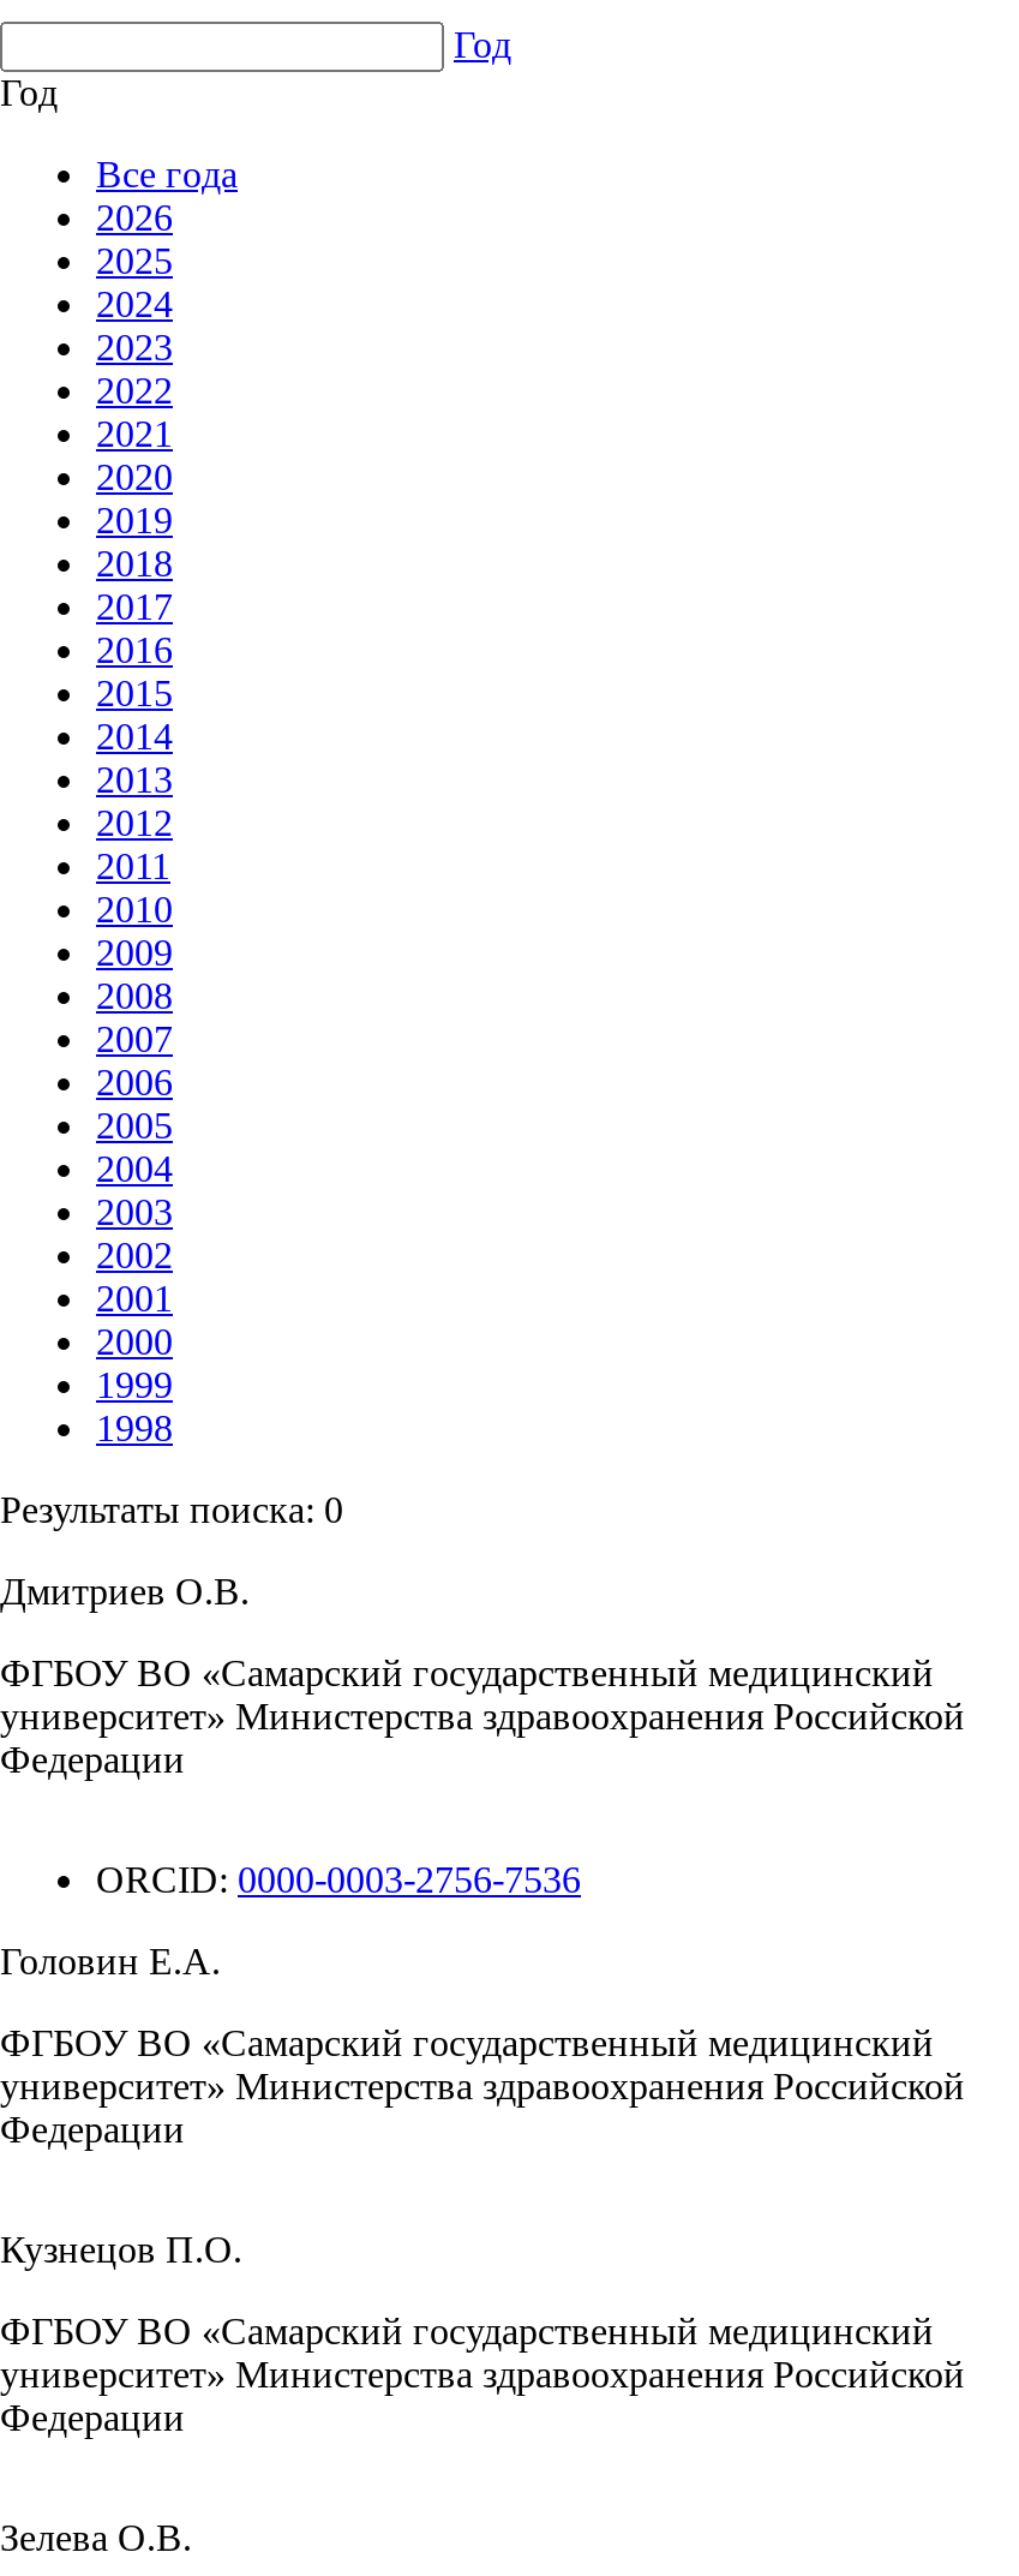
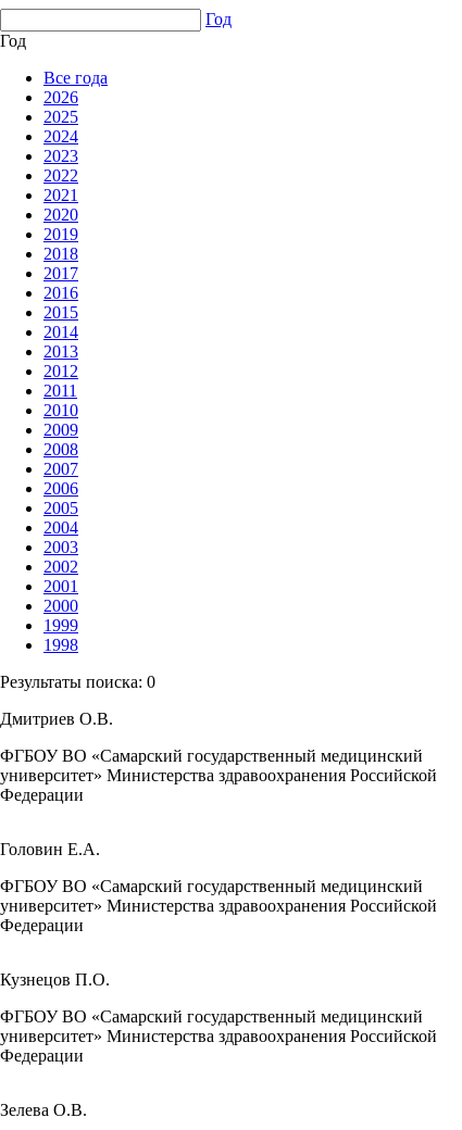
[96,1859,581,1900] ORCID: 0000-0003-2756-7536 -> none

